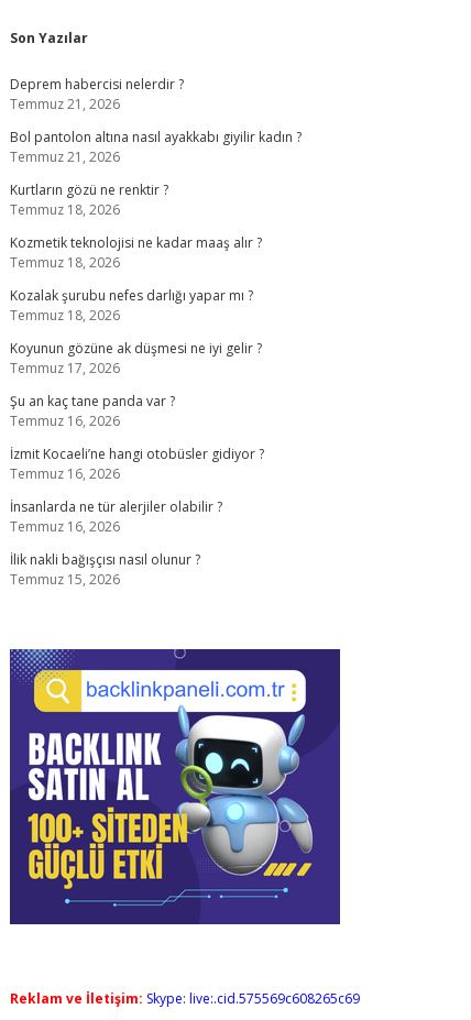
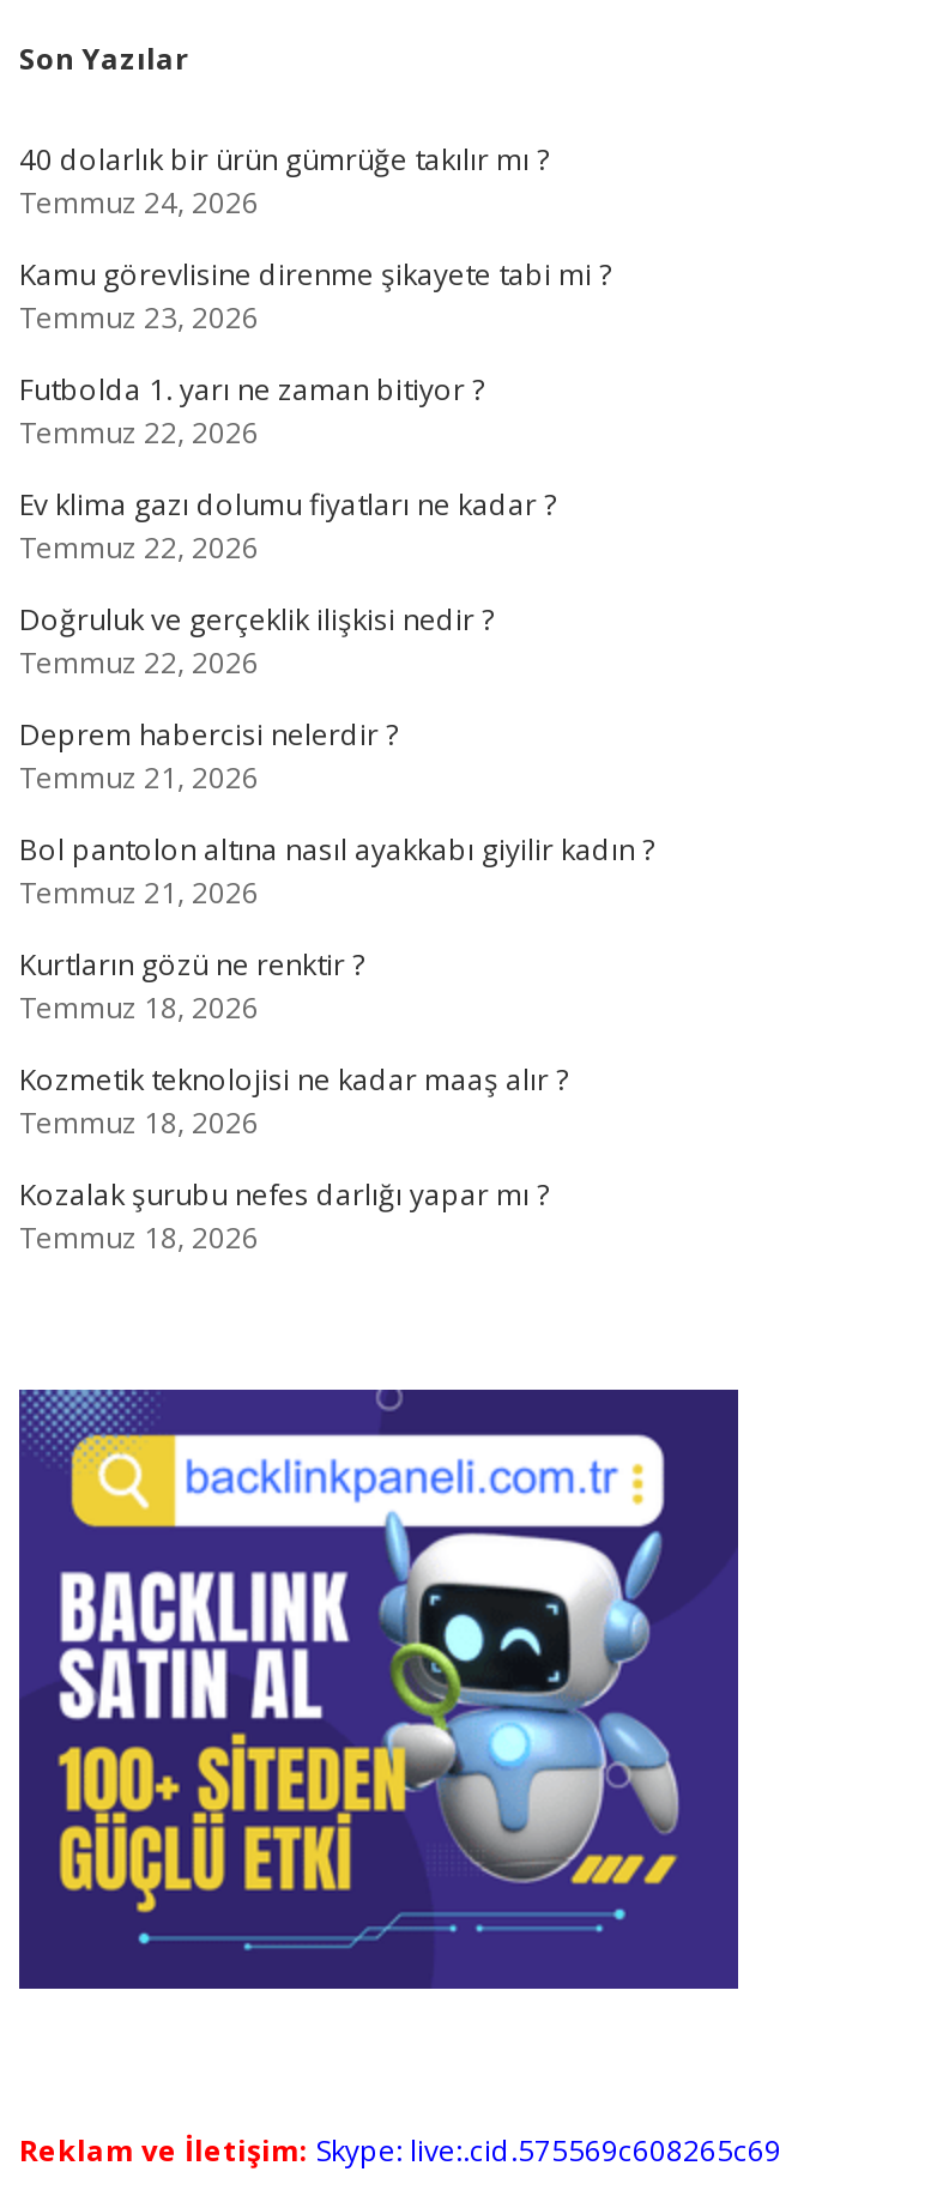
none -> [19,139,611,683] 40 dolarlık bir ürün gümrüğe takılır mı ? | Temmuz 24, 2026 | Kamu görevlisine direnme şikayete tabi mi ? | Temmuz 23, 2026 | Futbolda 1. yarı ne zaman bitiyor ? | Temmuz 22, 2026 | Ev klima gazı dolumu fiyatları ne kadar ? | Temmuz 22, 2026 | Doğruluk ve gerçeklik ilişkisi nedir ? | Temmuz 22, 2026
moved [10,75,302,325] -> [19,714,654,1258]: Deprem habercisi nelerdir ? | Temmuz 21, 2026 | Bol pantolon altına nasıl ayakkabı giyilir kadın ? | ... | Kozalak şurubu nefes darlığı yapar mı ? | Temmuz 18, 2026
[10,339,264,589] Koyunun gözüne ak düşmesi ne iyi gelir ? | Temmuz 17, 2026 | Şu an kaç tane panda var ? | Temmuz 16, 2026 | İzmit Kocaeli’ne hangi otobüsler gidiyor ? | Temmuz 16, 2026 | İnsanlarda ne tür alerjiler olabilir ? | Temmuz 16, 2026 | İlik nakli bağışçısı nasıl olunur ? | Temmuz 15, 2026 -> none

